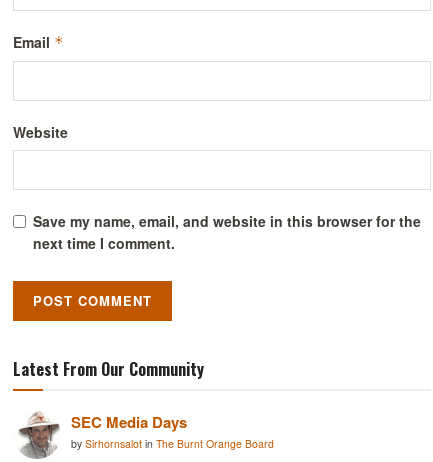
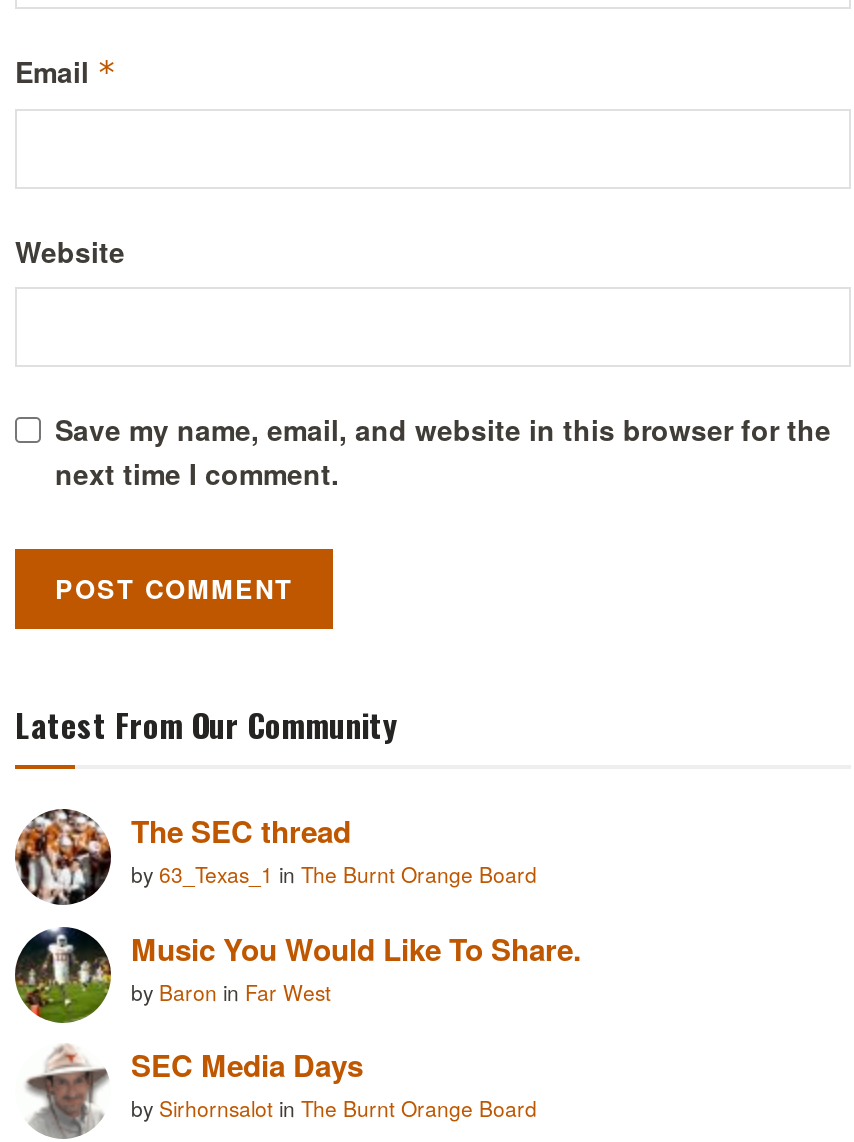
none -> [13,925,103,1025] [image]
none -> [15,807,581,1006] [image] | The SEC thread | by 63_Texas_1 in The Burnt Orange Board | Music You Would Like To Share. | by Baron in Far West

